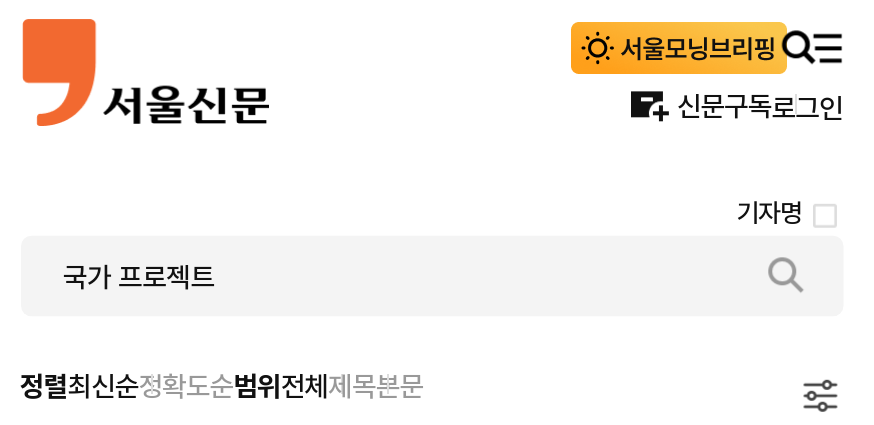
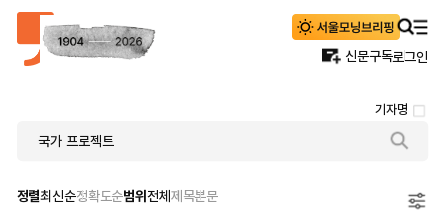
[27,18,297,126] [image] -> [21,11,156,65] [image]

